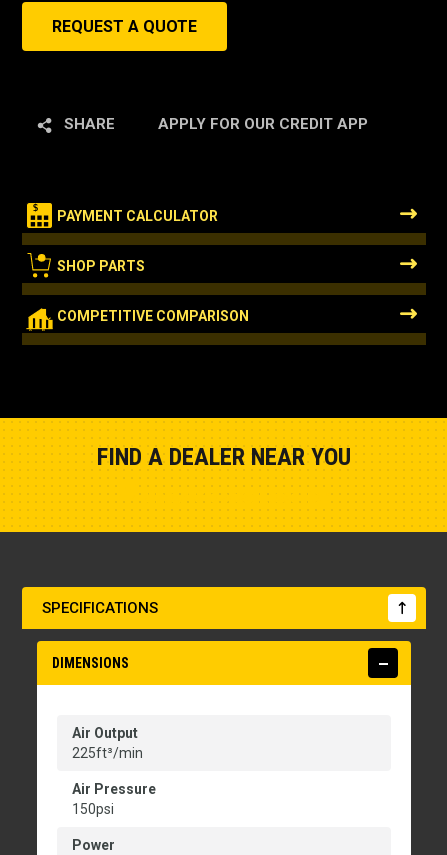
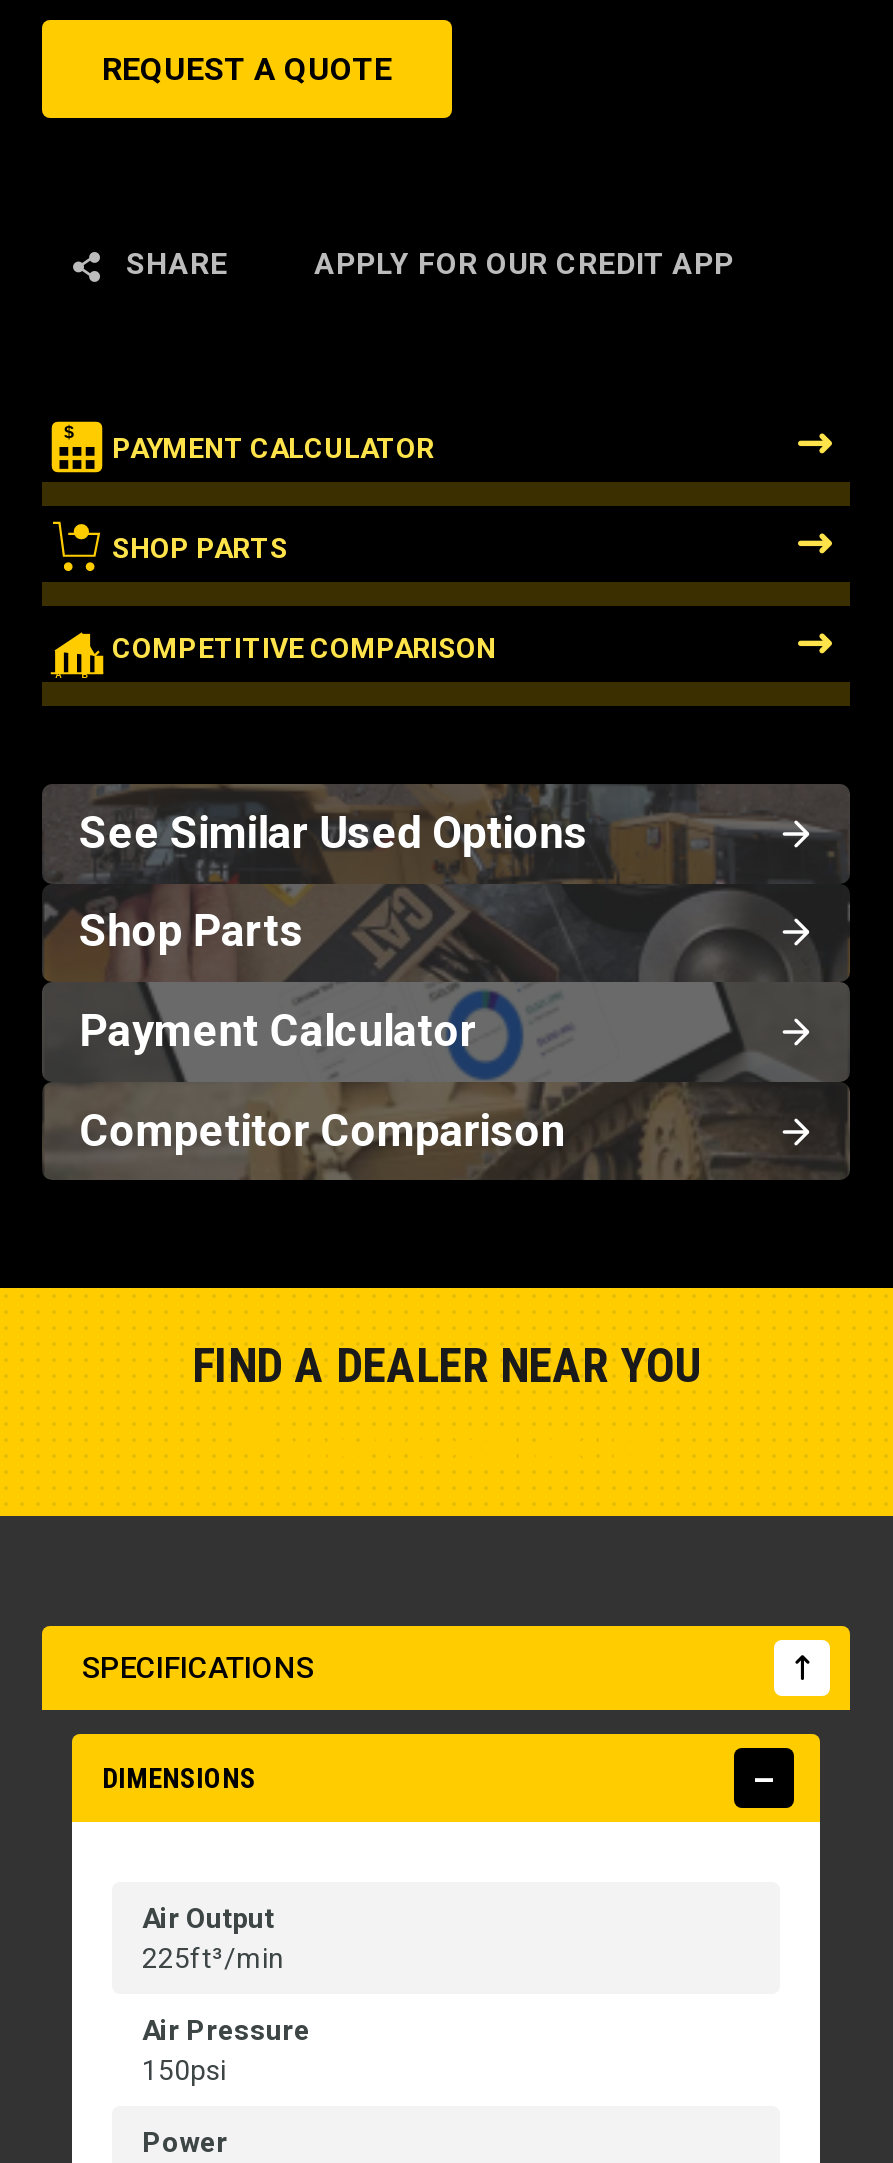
none -> [42,782,850,1178] [image] | See Similar Used Options | Shop Parts | Payment Calculator | Competitor Comparison

